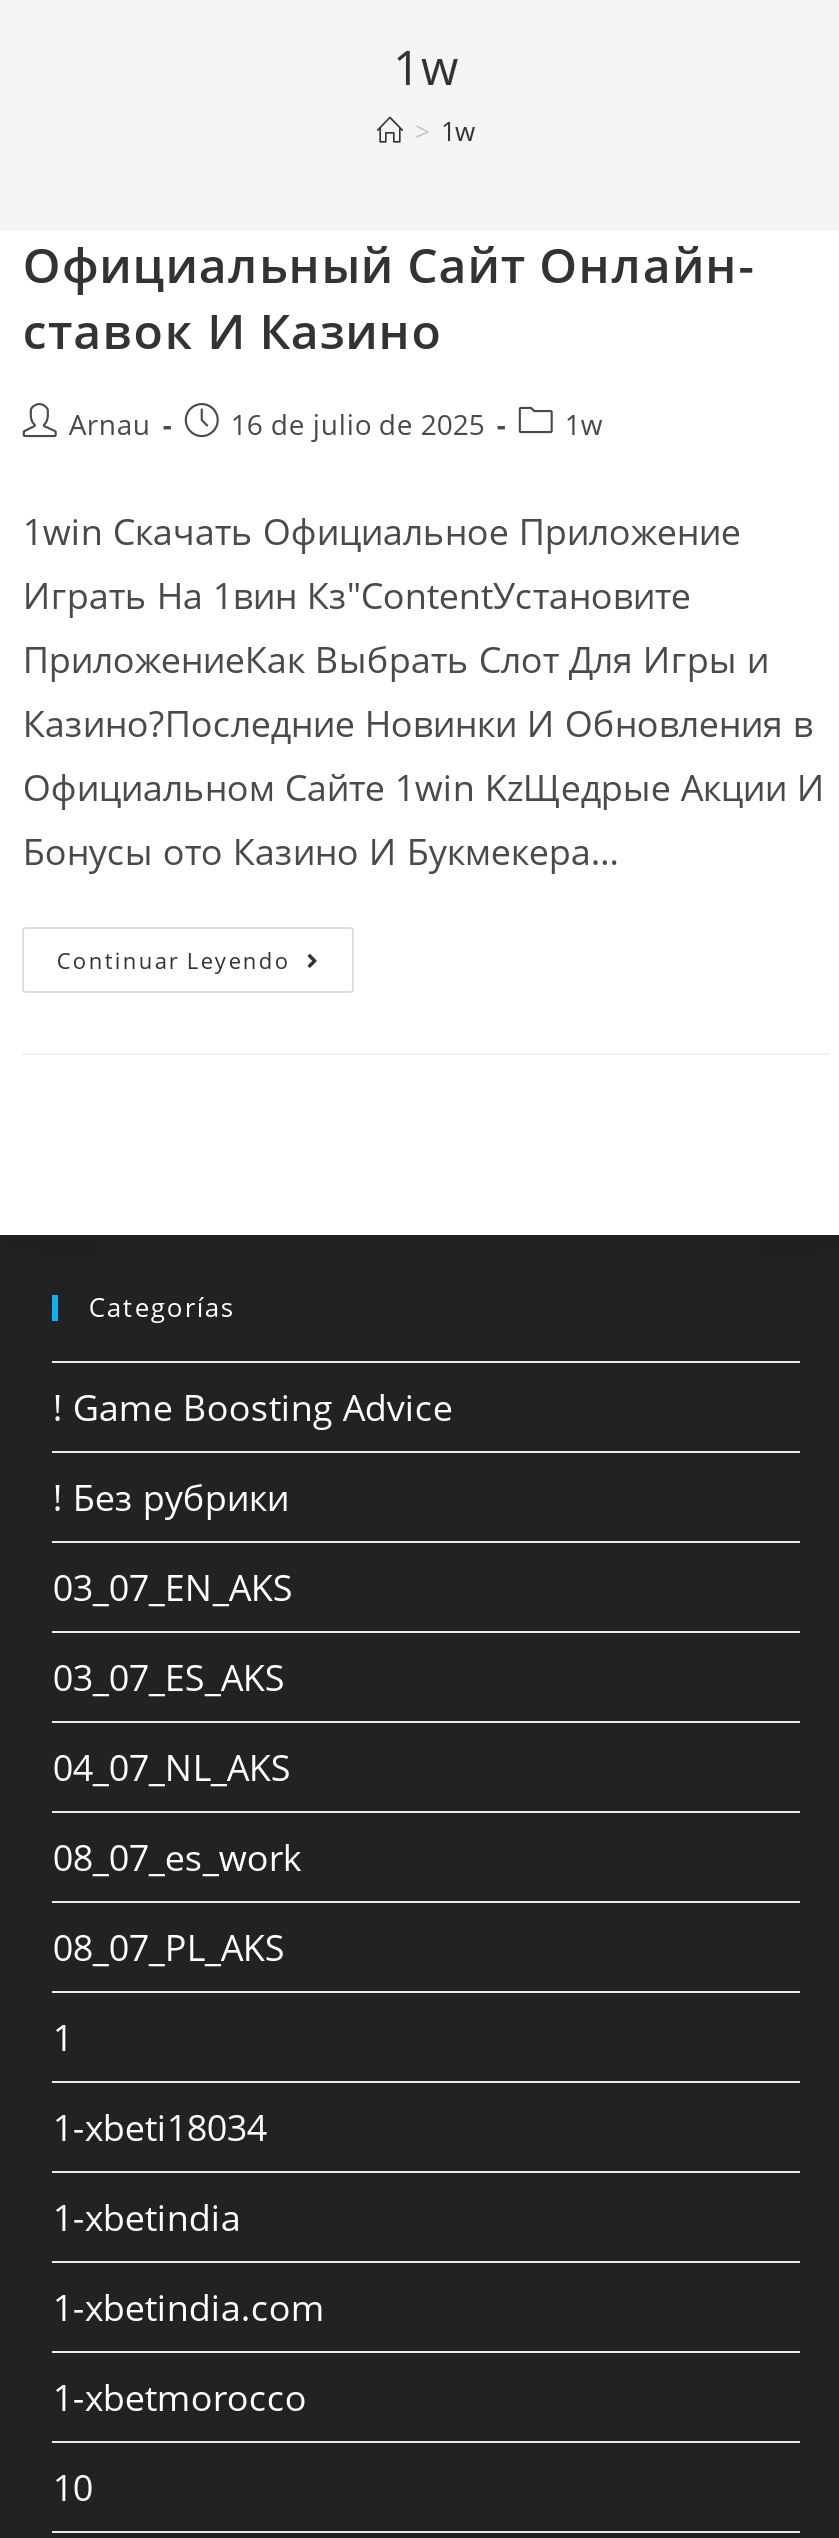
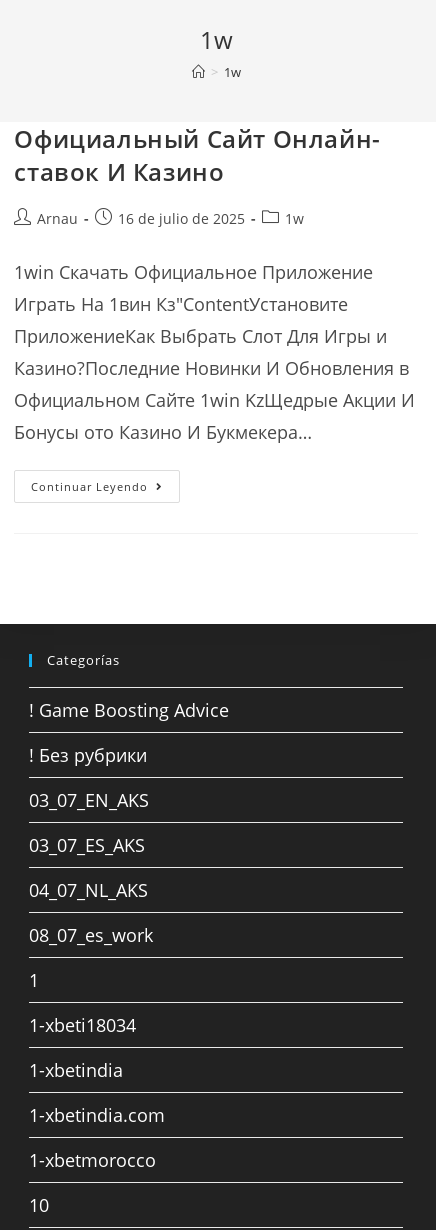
[53,1923,285,1971] 08_07_PL_AKS -> none

